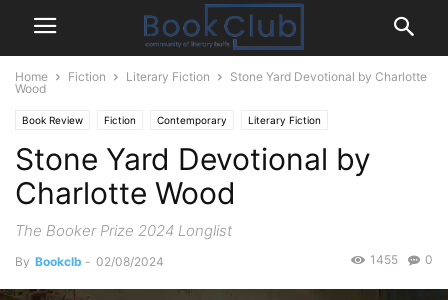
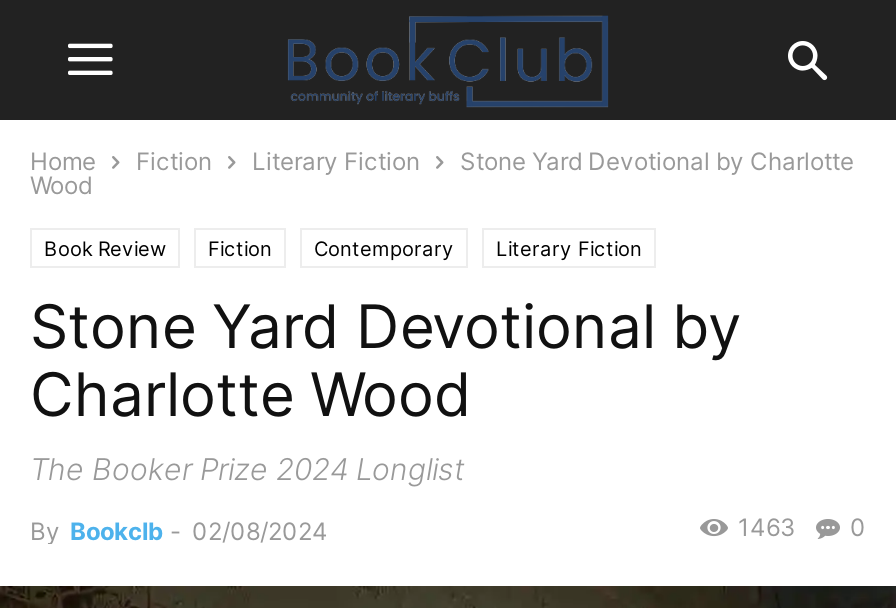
[370,252,433,267] 1455 0 -> [738,512,866,542] 1463 0

